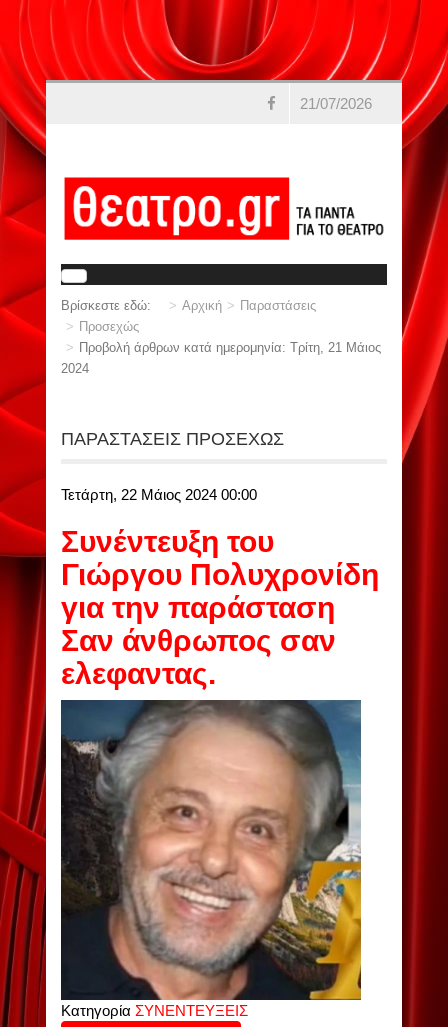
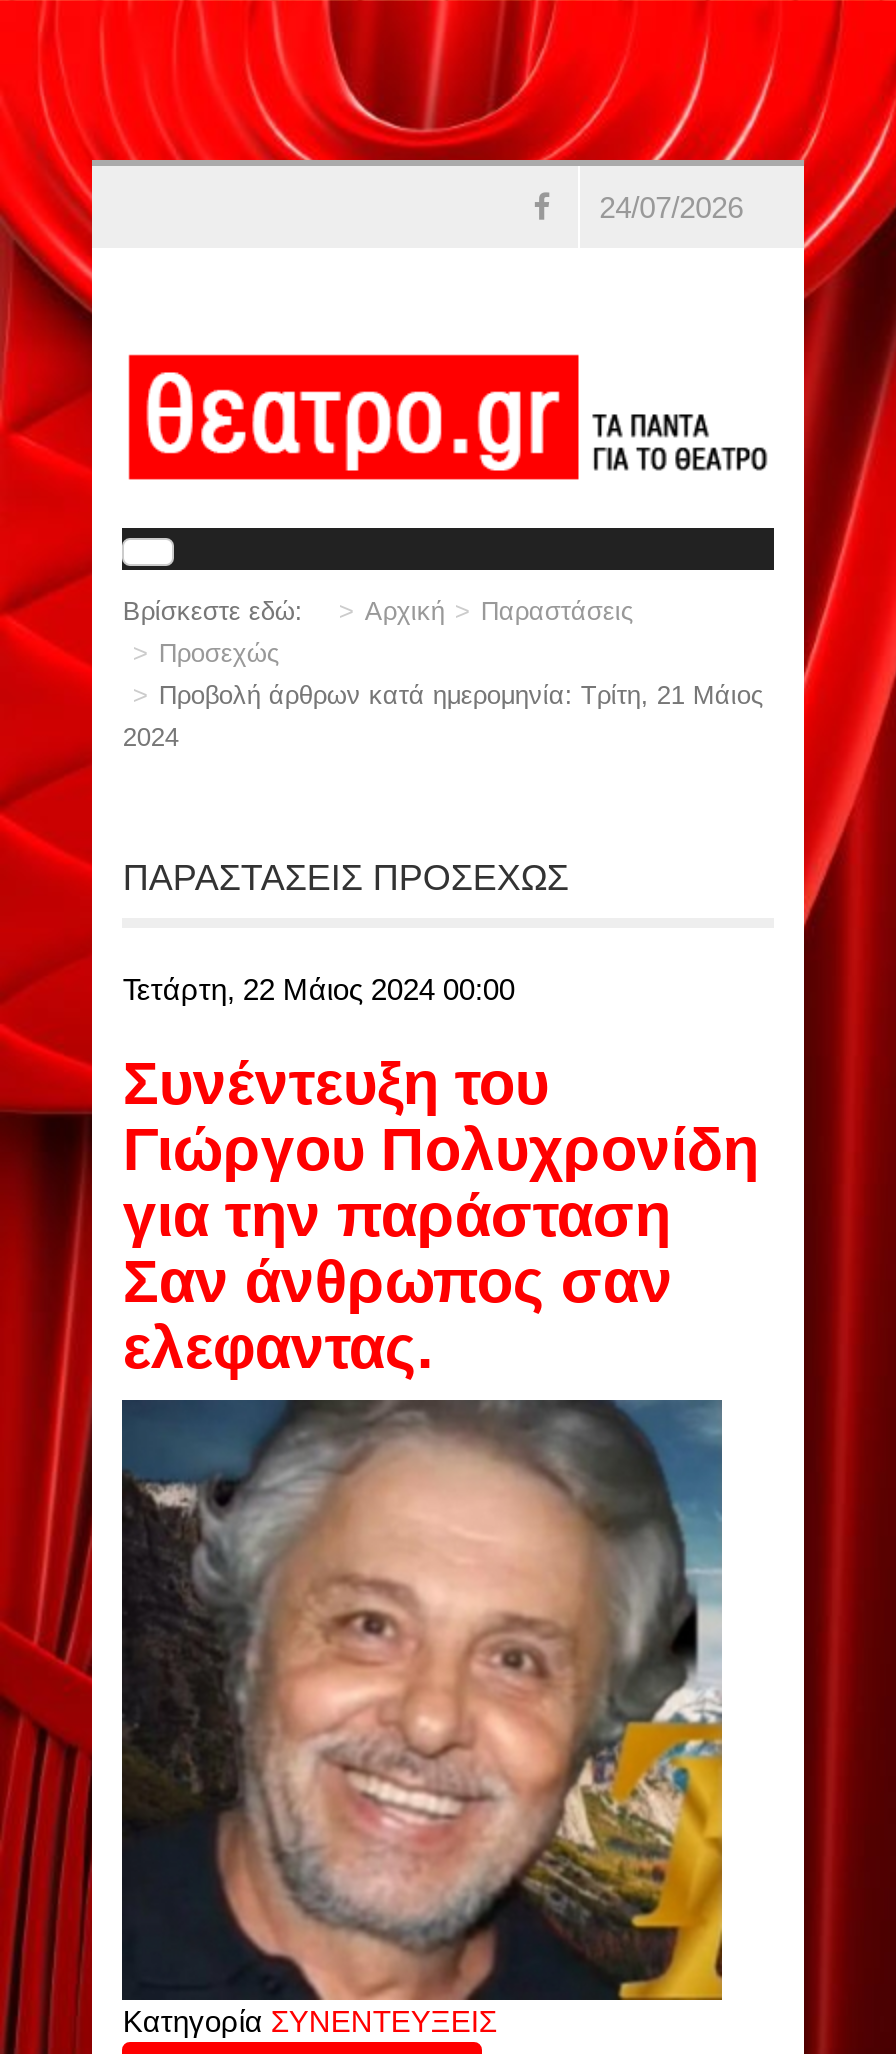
[300,95,372,112] 21/07/2026 -> [599,190,743,224] 24/07/2026

